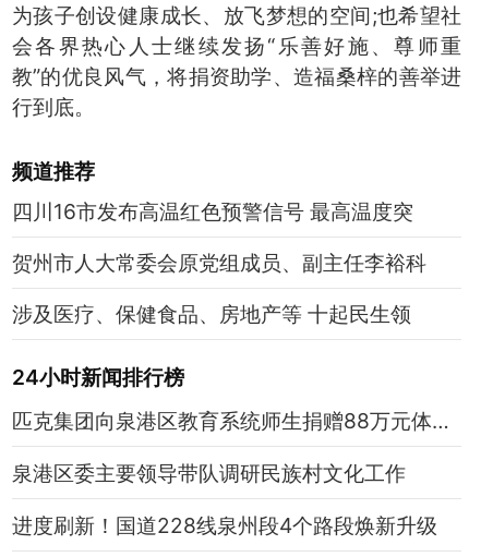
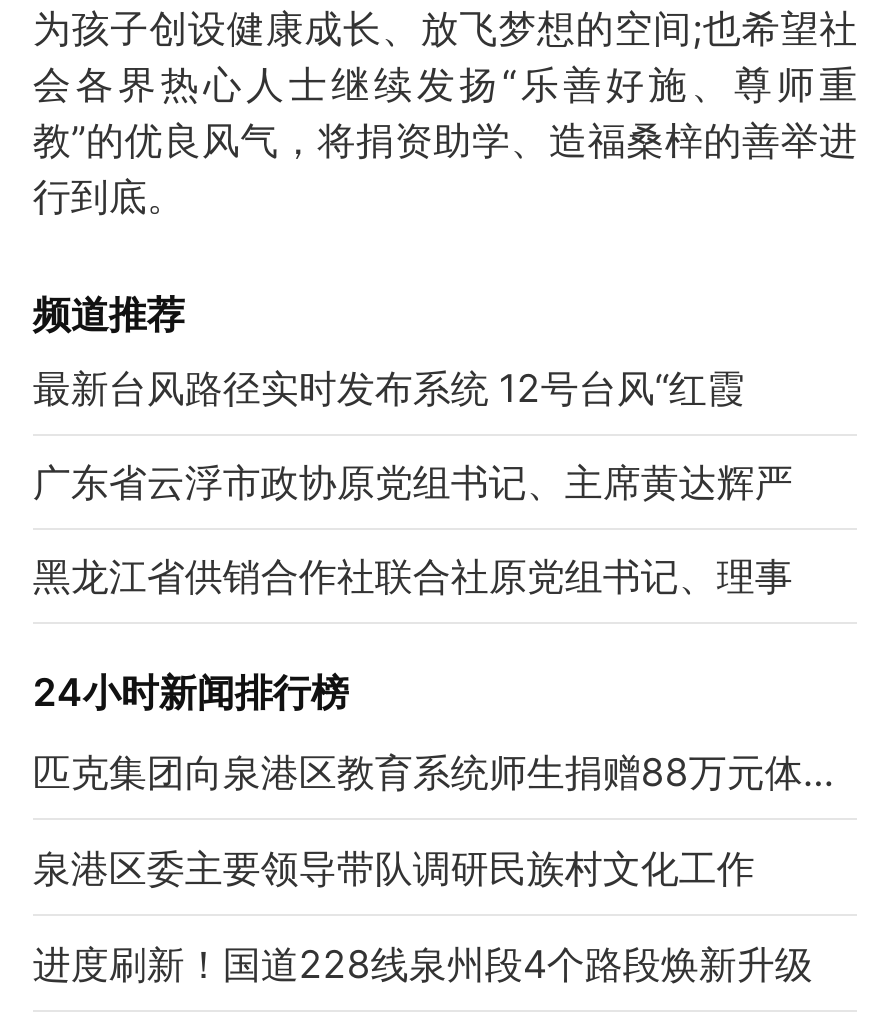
[12,198,413,224] 四川16市发布高温红色预警信号 最高温度突 -> [33,364,745,412] 最新台风路径实时发布系统 12号台风“红霞
[12,249,426,275] 贺州市人大常委会原党组成员、副主任李裕科 -> [33,457,793,505] 广东省云浮市政协原党组书记、主席黄达辉严
[12,300,411,327] 涉及医疗、保健食品、房地产等 十起民生领 -> [33,551,793,599] 黑龙江省供销合作社联合社原党组书记、理事

